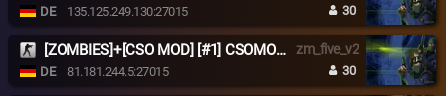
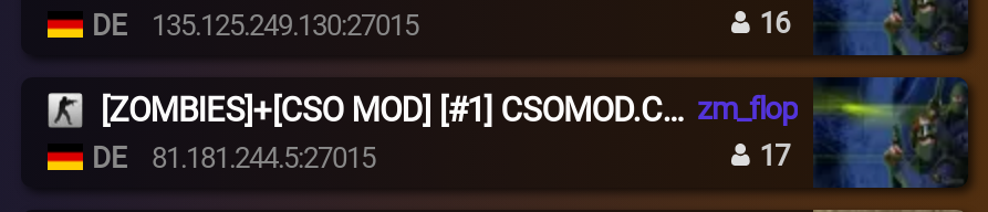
[339,3,355,18] 30 -> [753,7,789,40] 16
[296,41,359,57] zm_five_v2 -> [697,91,798,126] zm_flop
[339,63,355,78] 30 -> [753,139,789,172] 17

